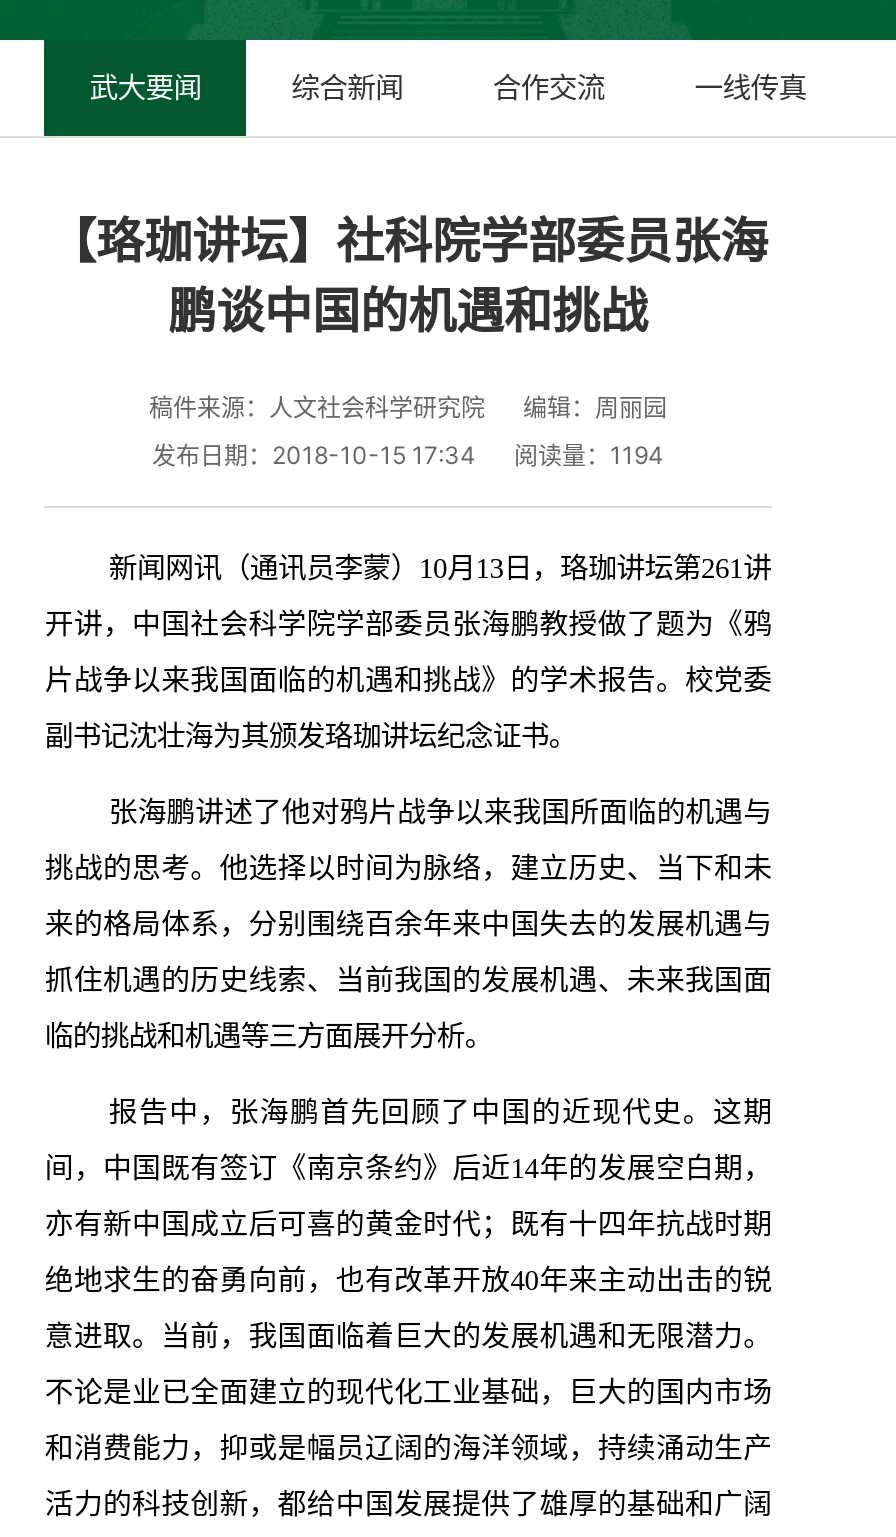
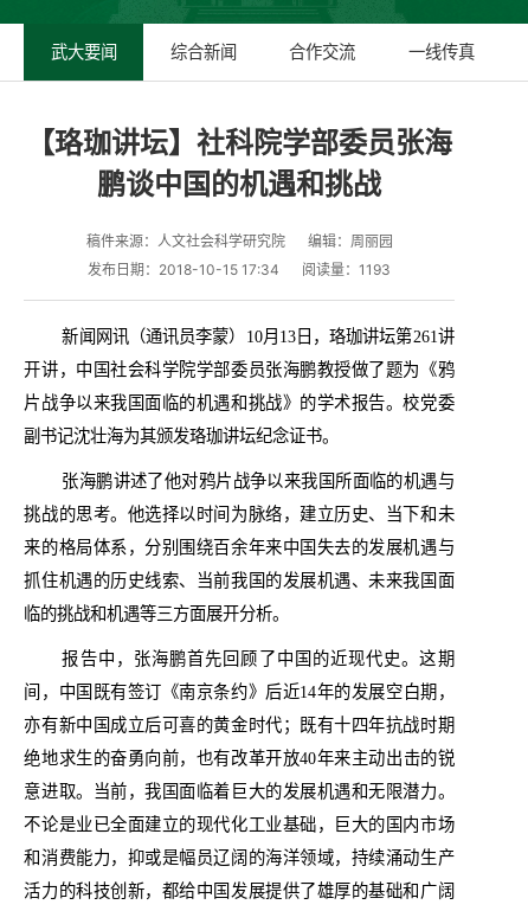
[152,440,664,470] 发布日期：2018-10-15 17:34 阅读量：1194 -> [88,261,391,279] 发布日期：2018-10-15 17:34 阅读量：1193

